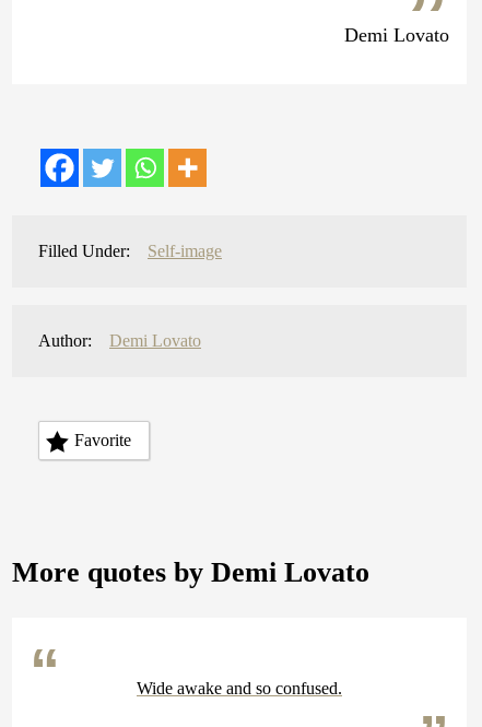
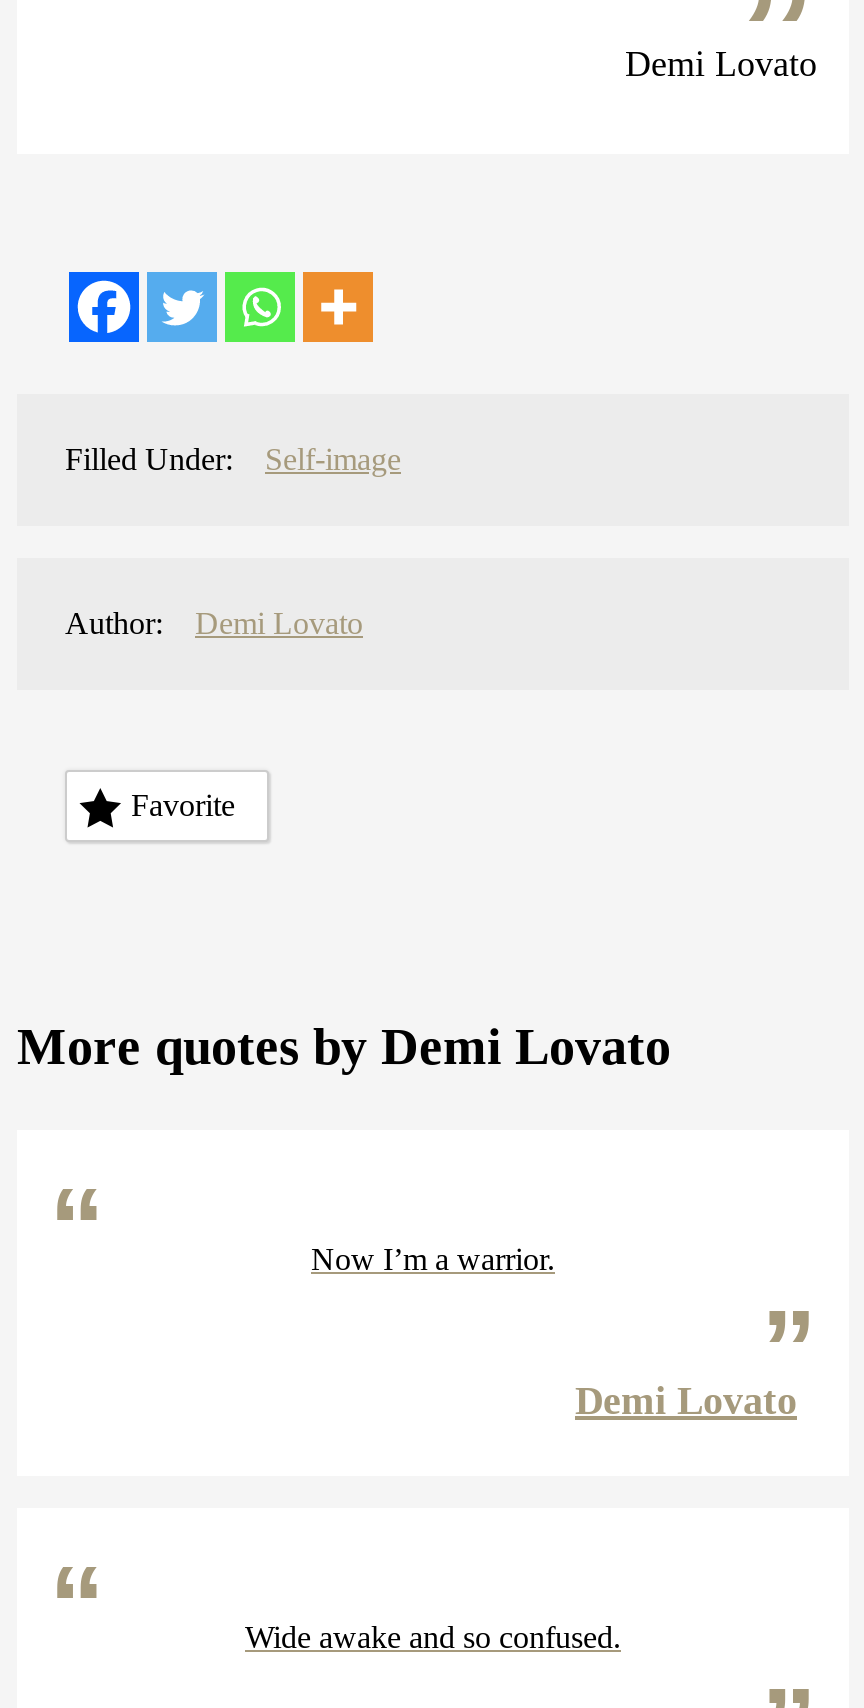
none -> [311,1242,797,1422] Now I’m a warrior. | Demi Lovato

